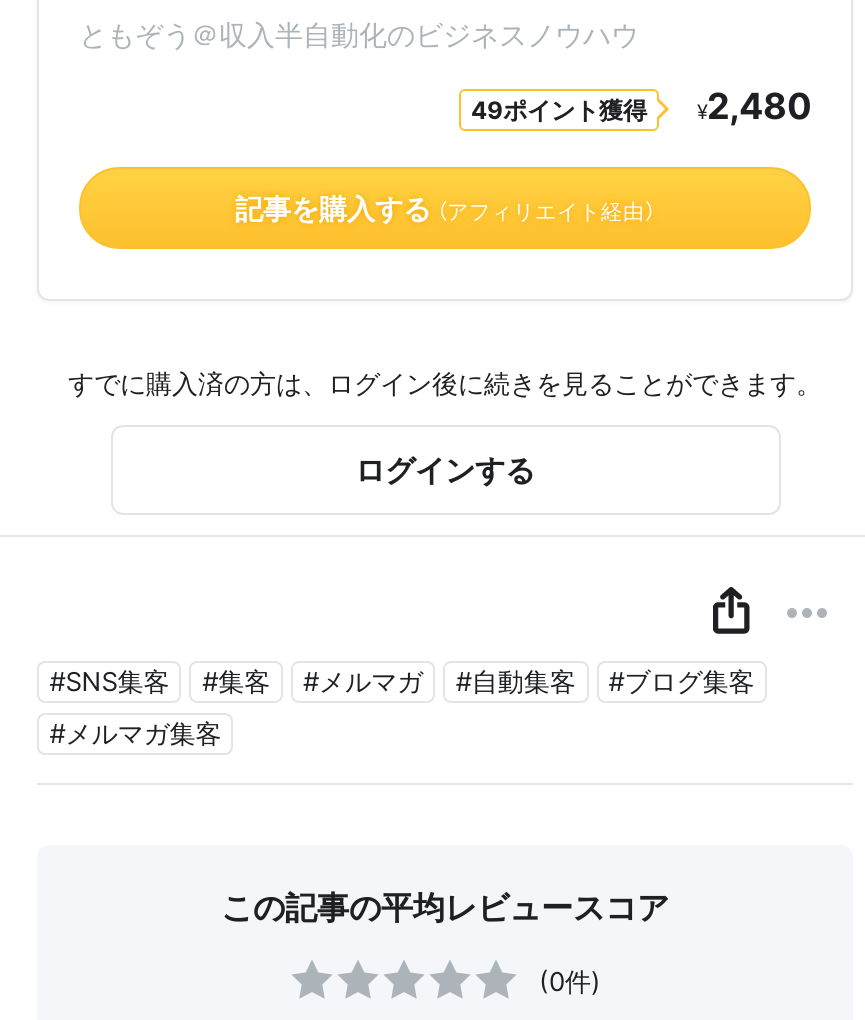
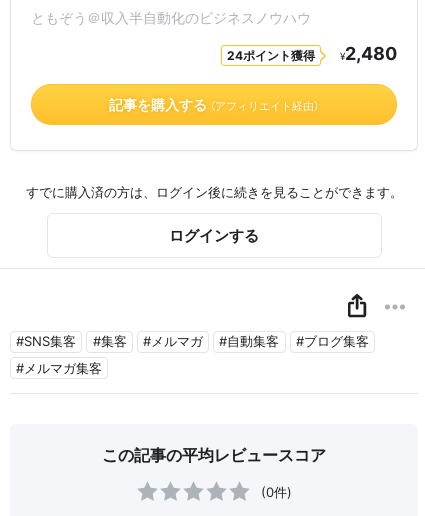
[471,95,647,125] 49ポイント獲得 -> [227,48,315,63] 24ポイント獲得

